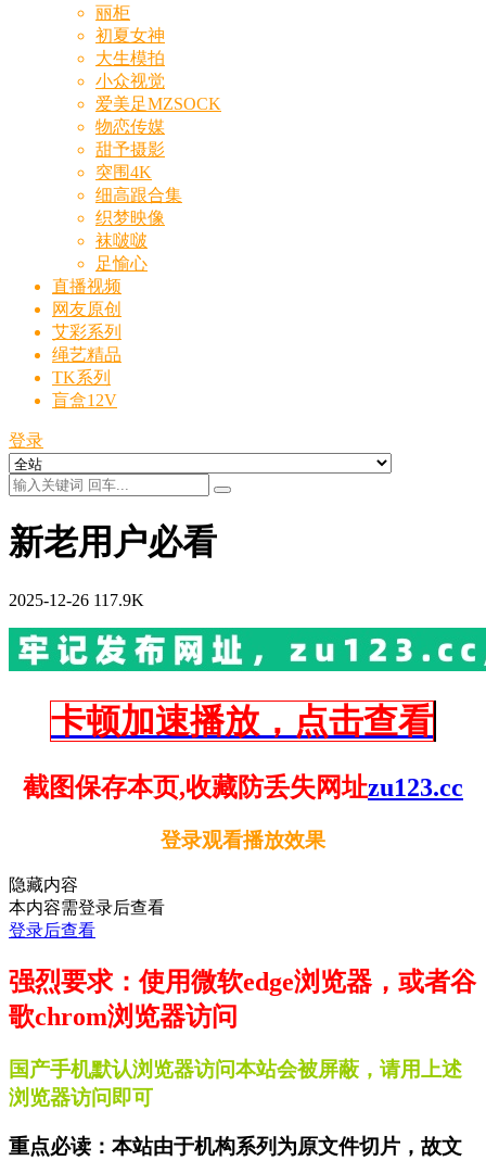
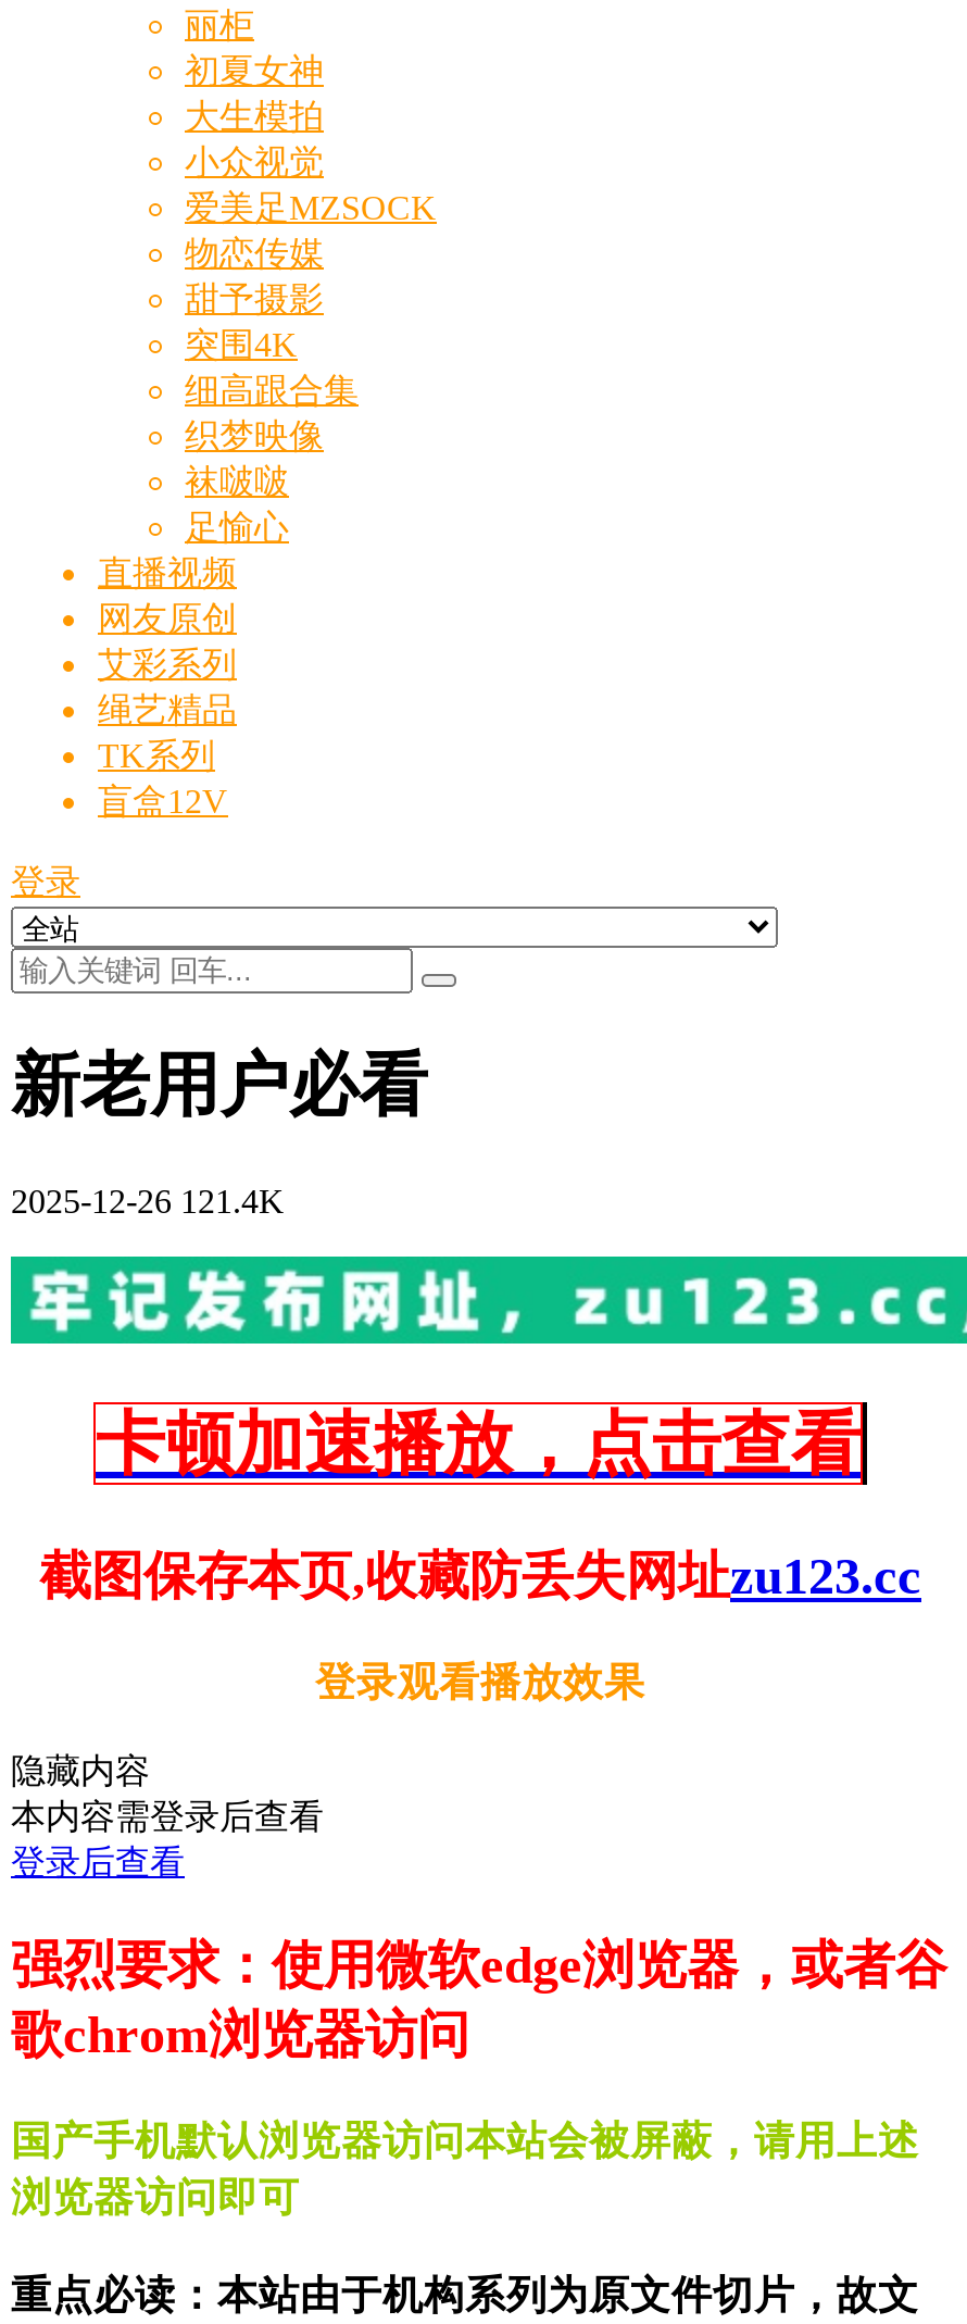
[9,591,144,609] 2025-12-26 117.9K -> [11,1182,285,1219] 2025-12-26 121.4K

